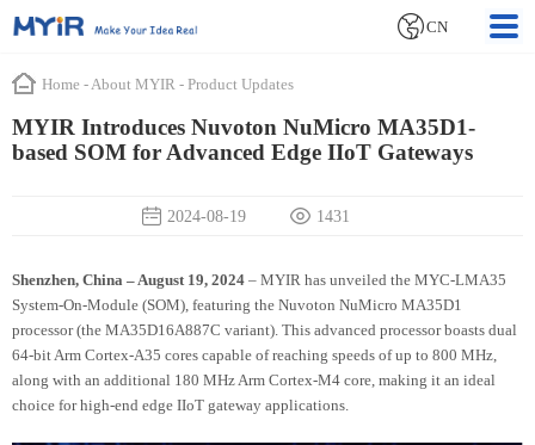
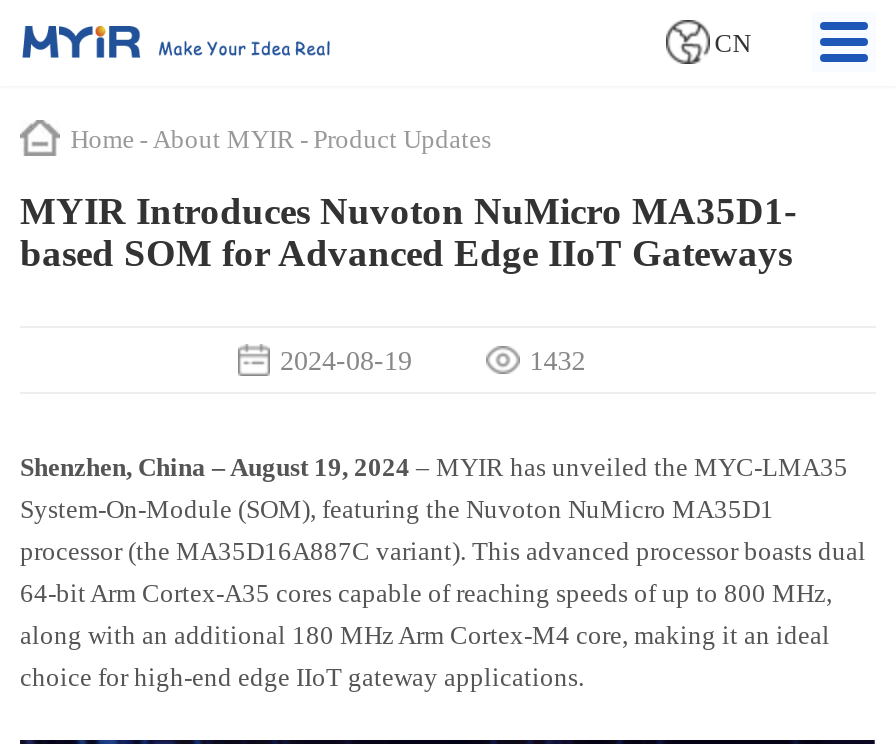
[316,207,350,225] 1431 -> [529,345,585,375] 1432

